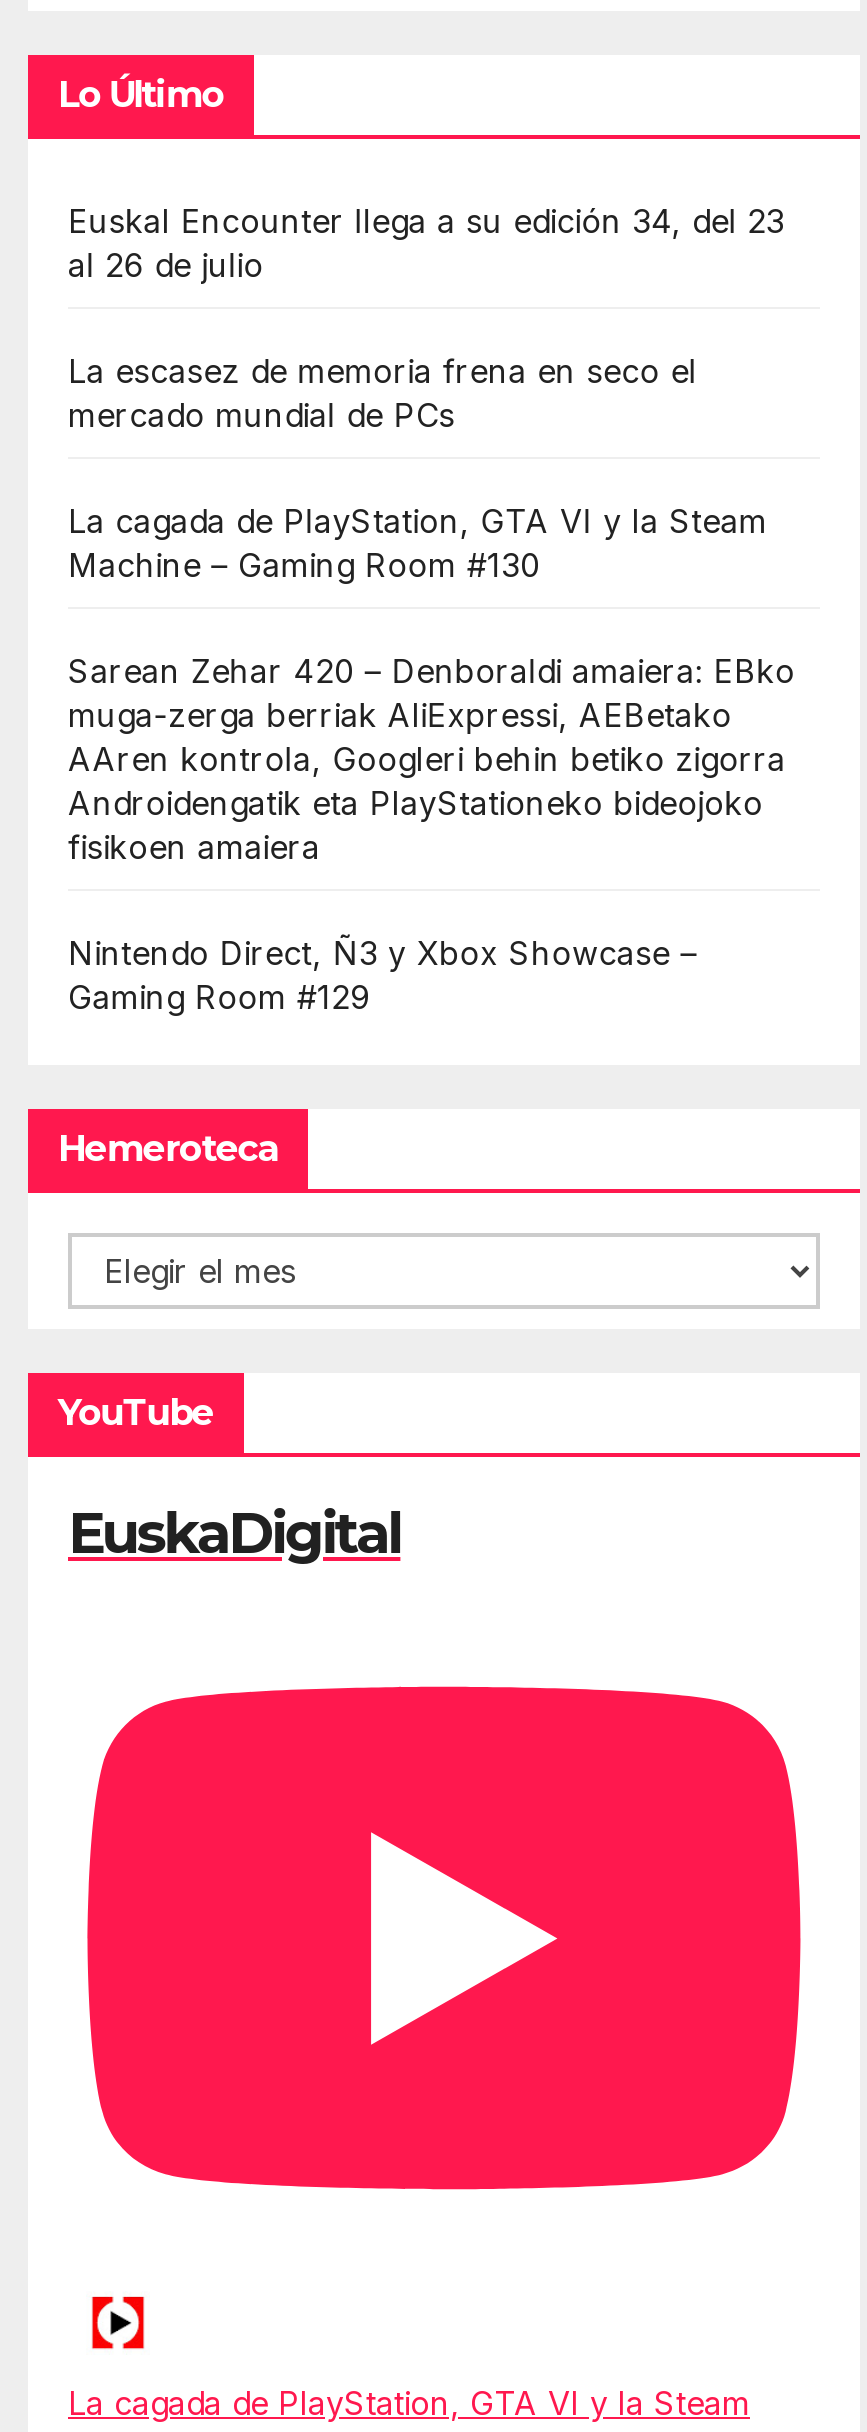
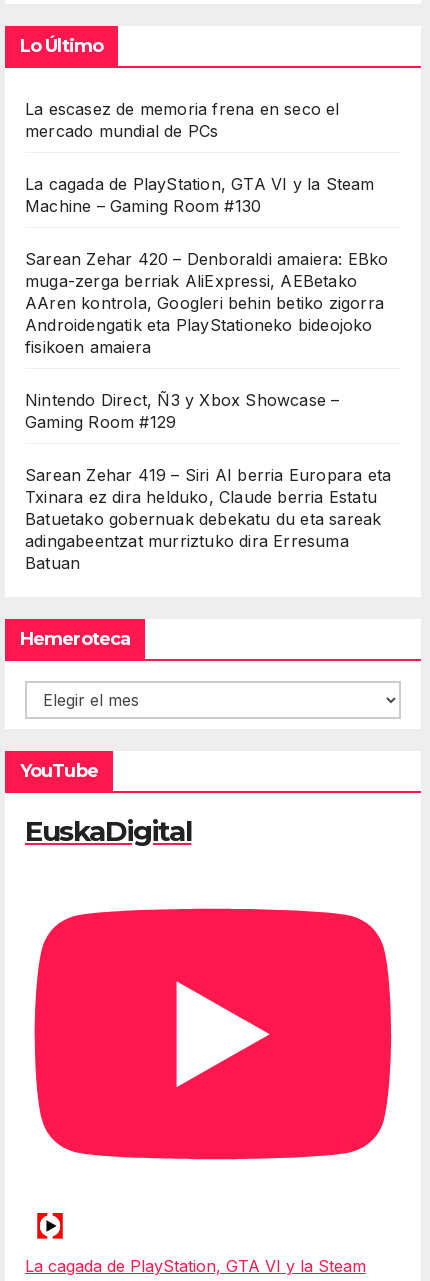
[68,201,784,285] Euskal Encounter llega a su edición 34, del 23 | al 26 de julio -> none
moved [68,351,795,1017] -> [25,99,389,432]: La escasez de memoria frena en seco el | mercado mundial de PCs | La cagada de PlayStation, GTA VI y la Steam | ... | Nintendo Direct, Ñ3 y Xbox Showcase – | Gaming Room #129
none -> [25,465,391,573] Sarean Zehar 419 – Siri AI berria Europara eta | Txinara ez dira helduko, Claude berria Estatu | Batuetako gobernuak debekatu du eta sareak | adingabeentzat murriztuko dira Erresuma | Batuan

